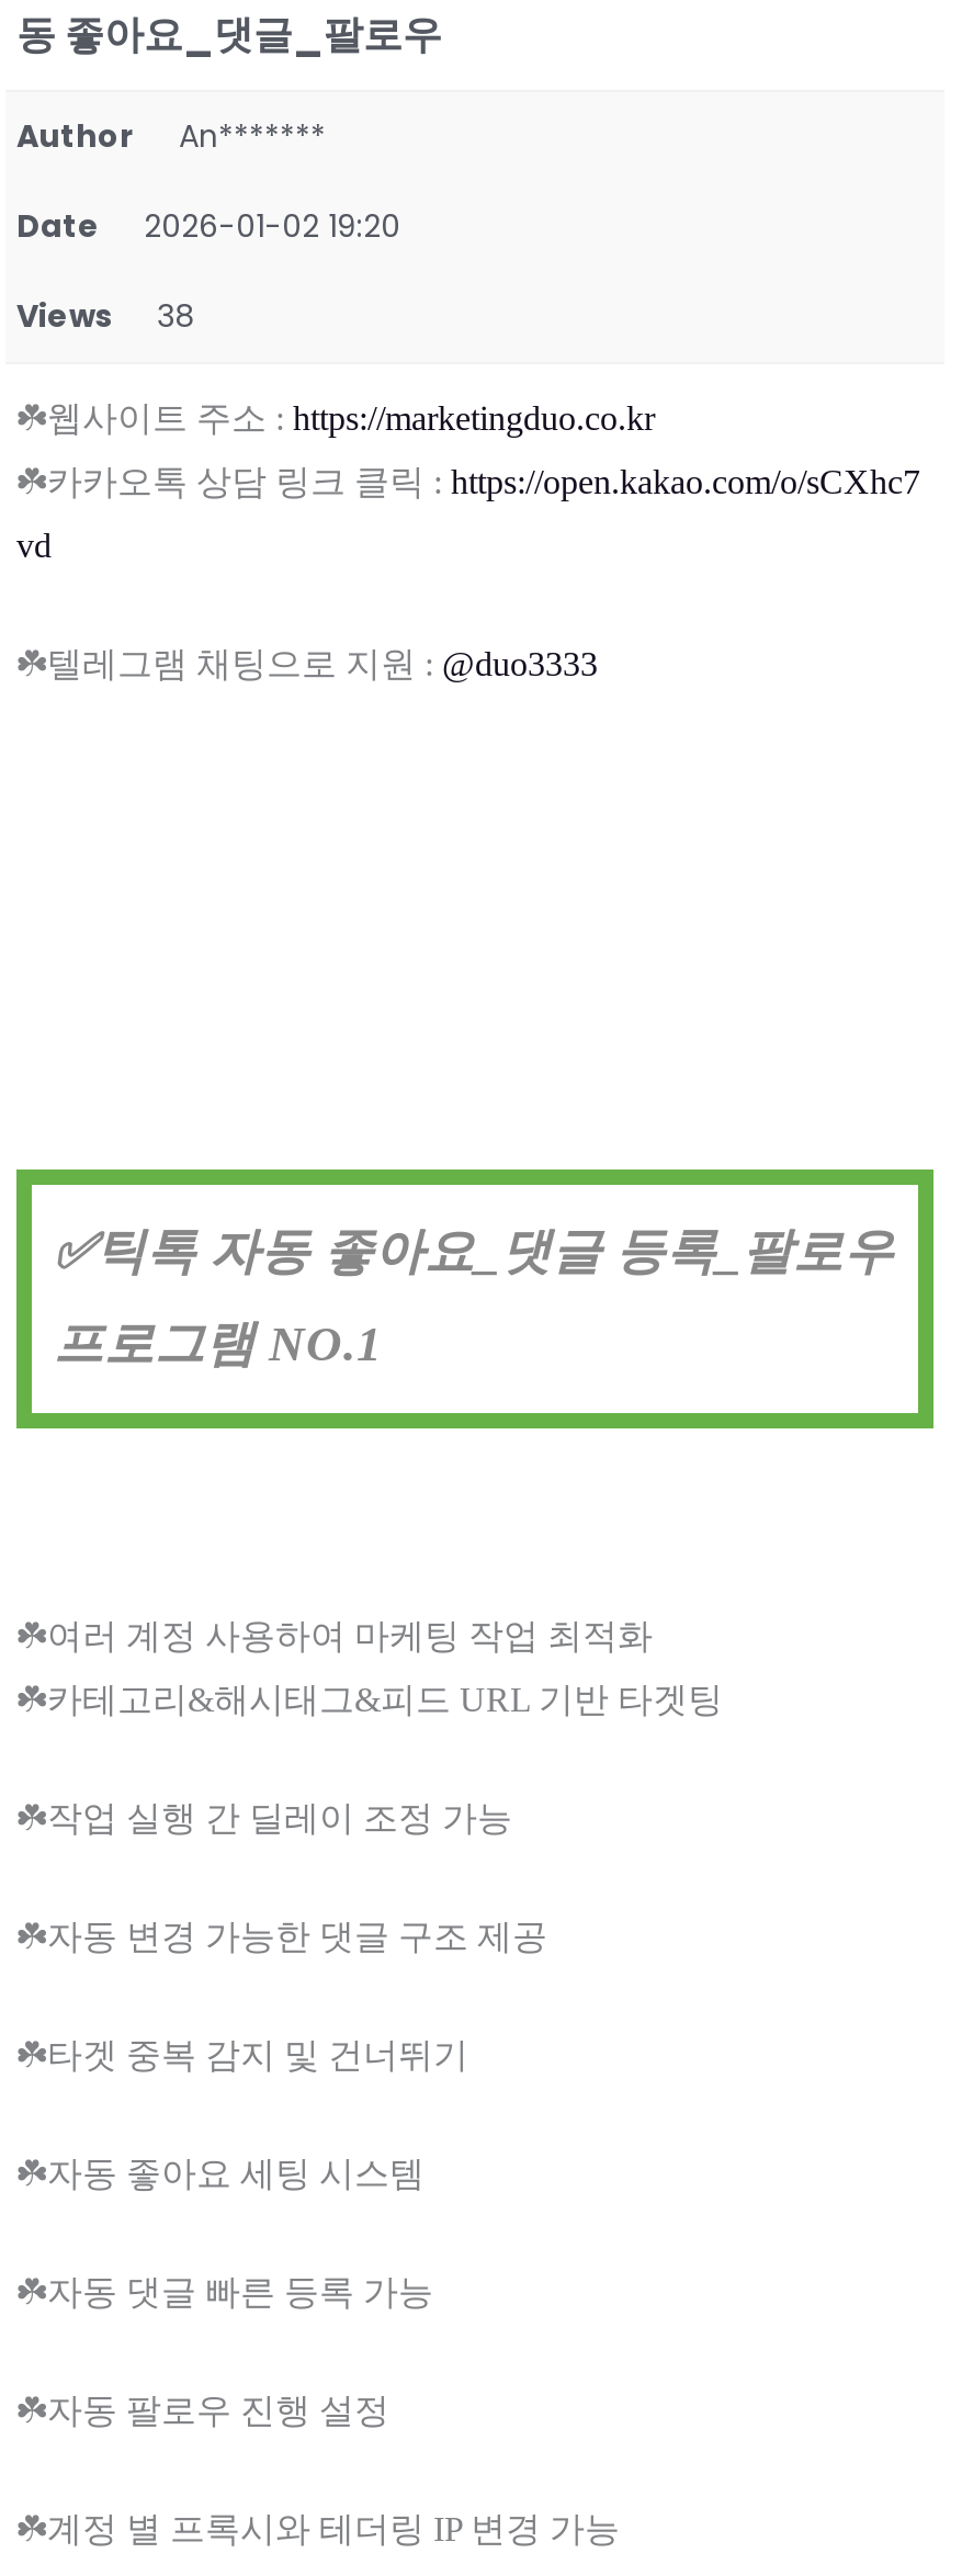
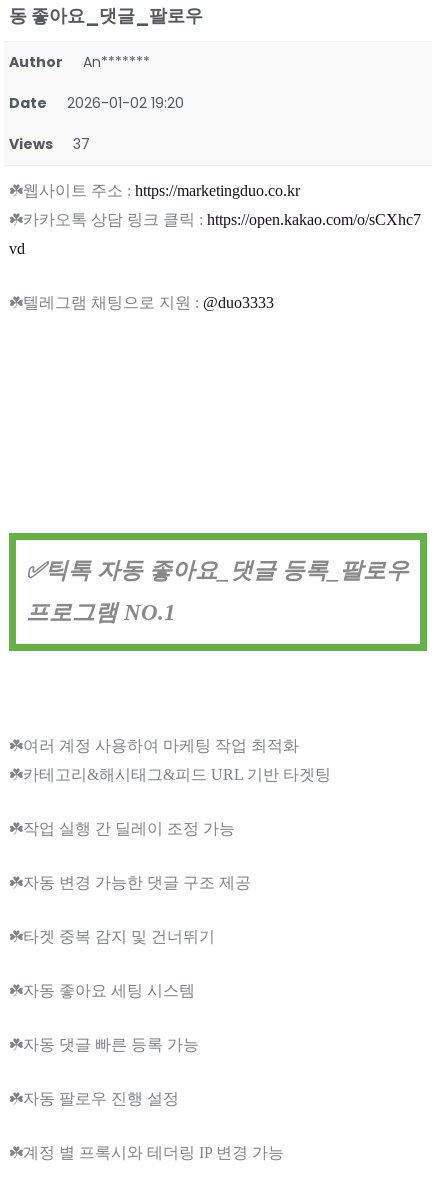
[16,294,194,338] Views 38 -> [9,134,90,154] Views 37

